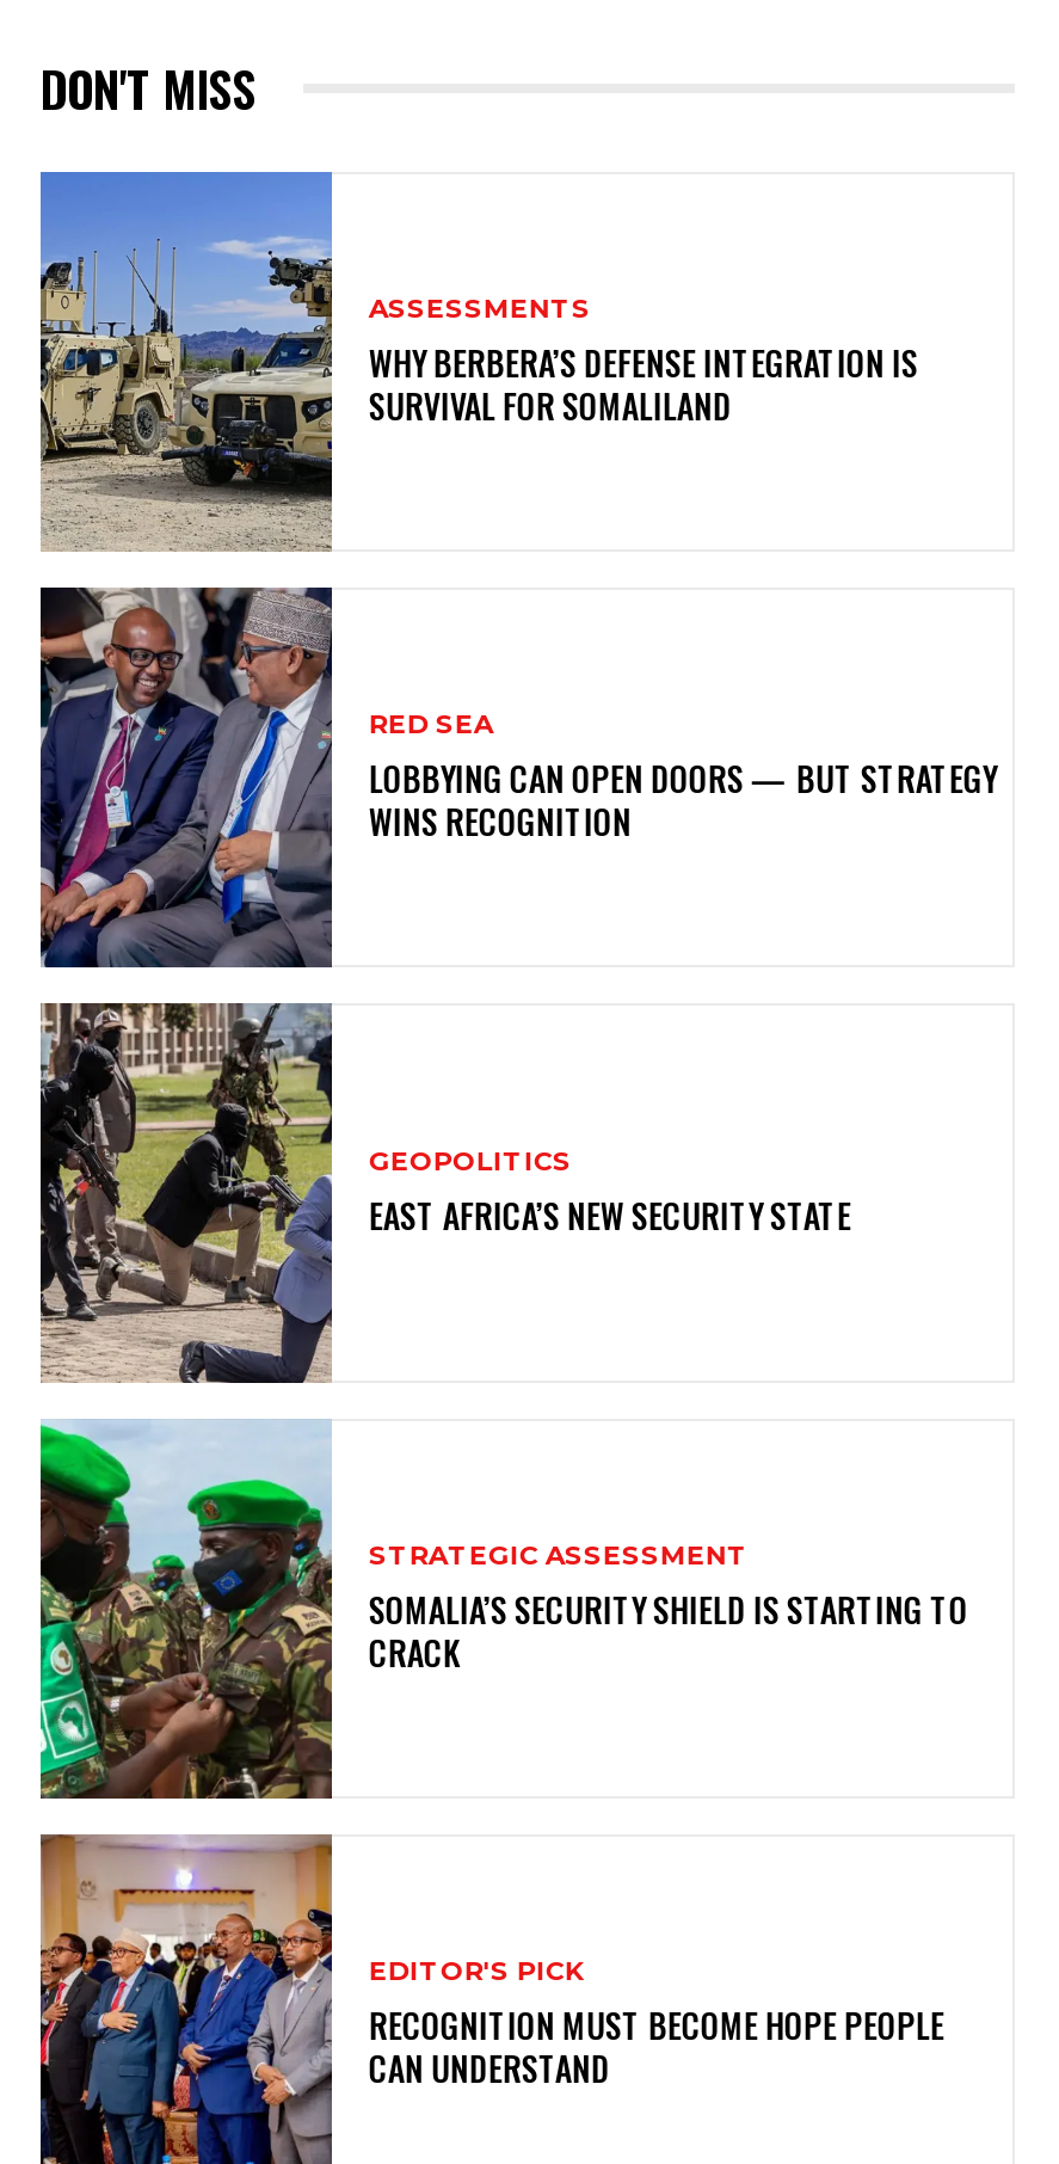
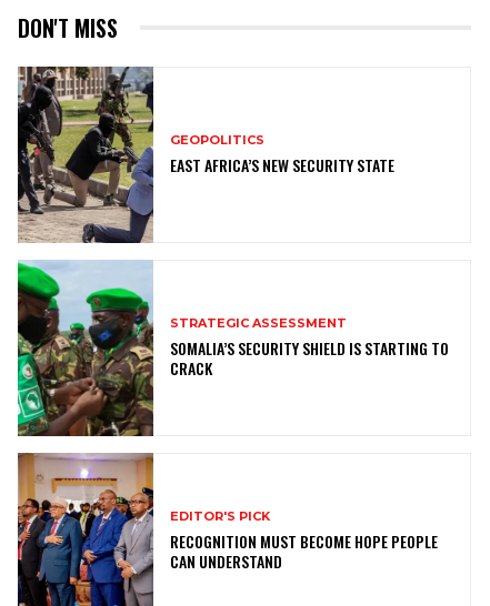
[38,170,918,549] [image] | ASSESSMENTS | WHY BERBERA’S DEFENSE INTEGRATION IS | SURVIVAL FOR SOMALILAND -> none
[38,585,997,970] [image] | RED SEA | LOBBYING CAN OPEN DOORS — BUT STRATEGY | WINS RECOGNITION -> none

